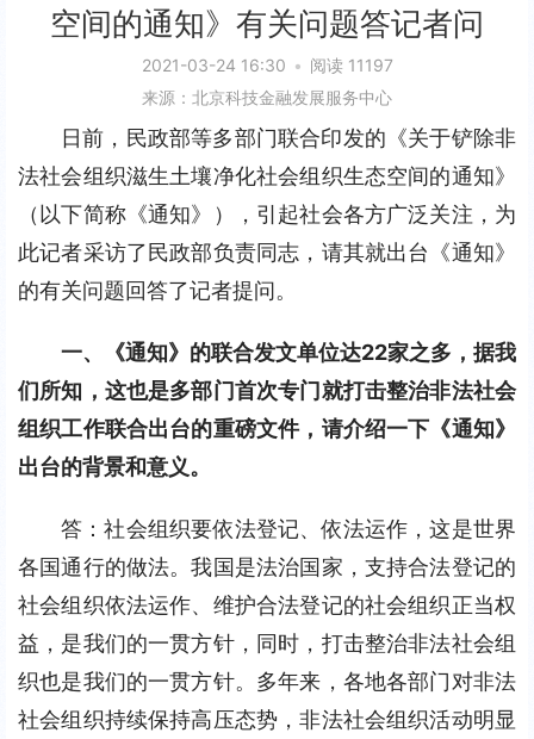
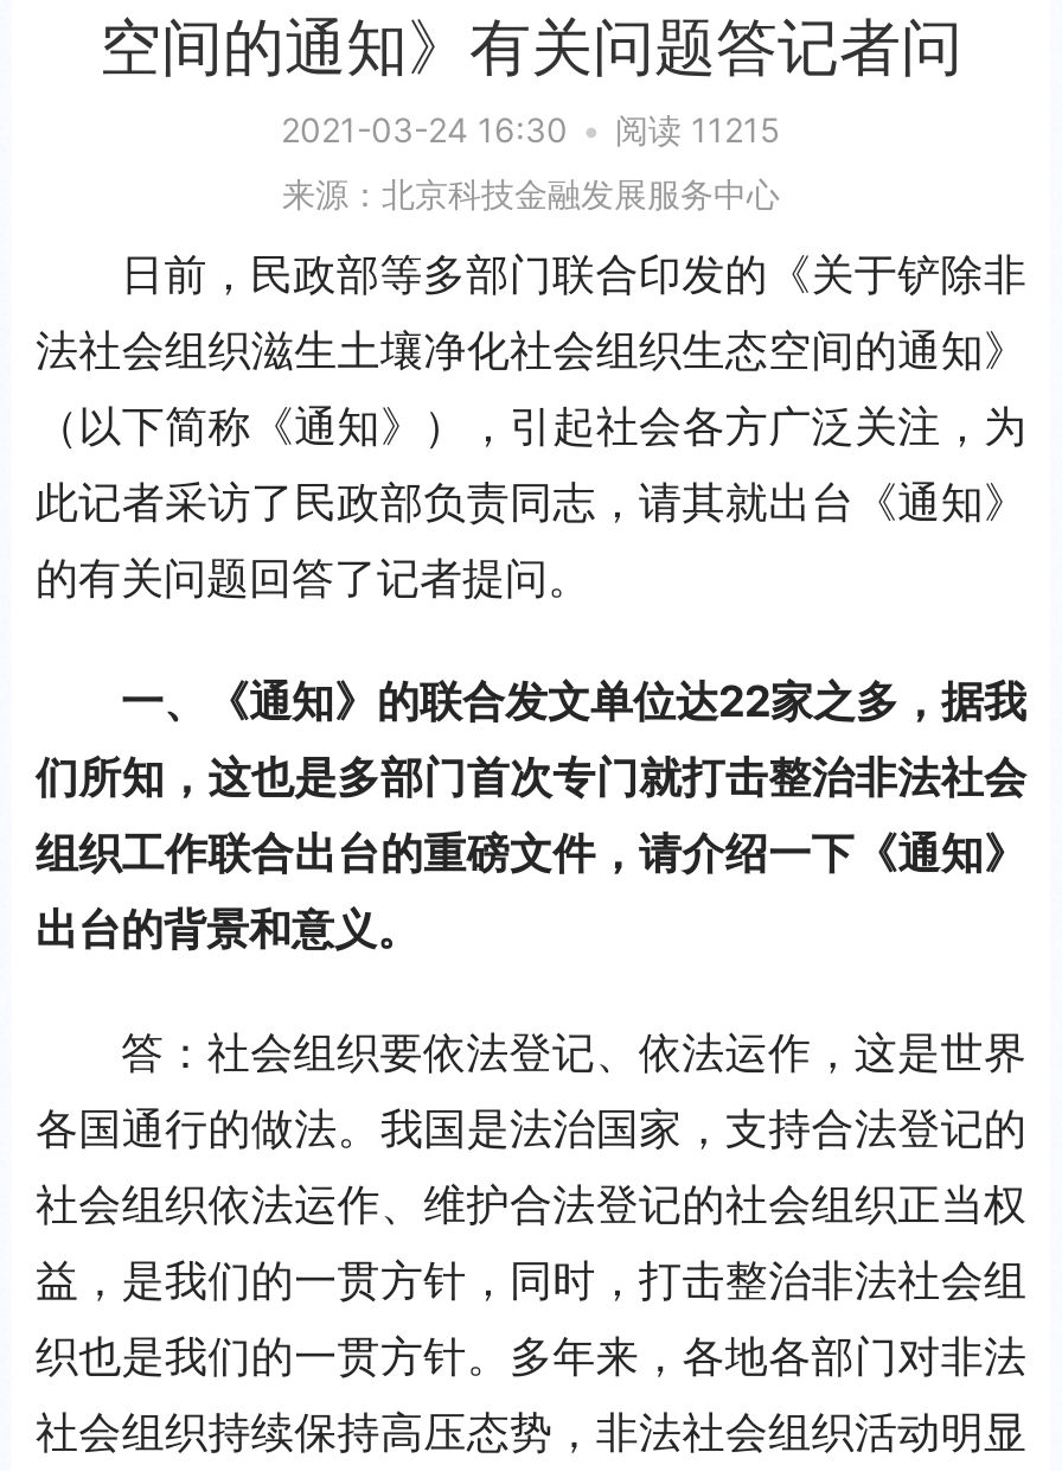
[141,55,393,75] 2021-03-24 16:30 • 阅读 11197 -> [281,109,781,149] 2021-03-24 16:30 • 阅读 11215

